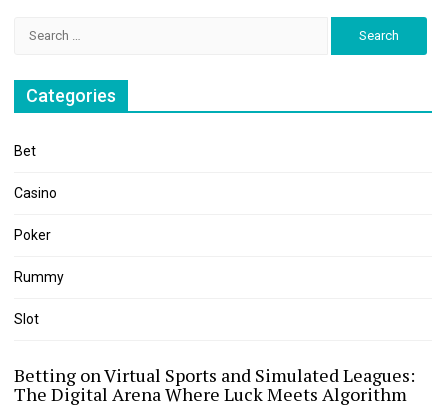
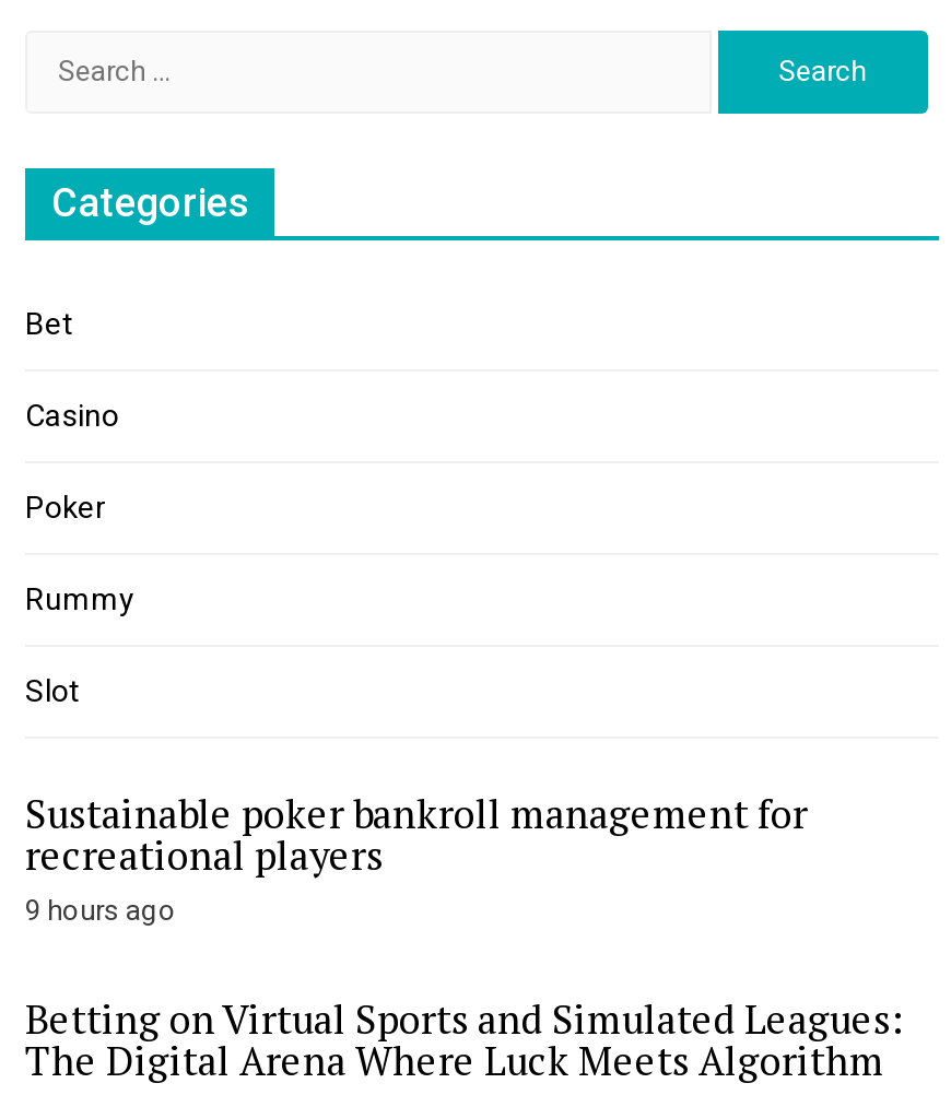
none -> [25,786,808,926] Sustainable poker bankroll management for | recreational players | 9 hours ago

